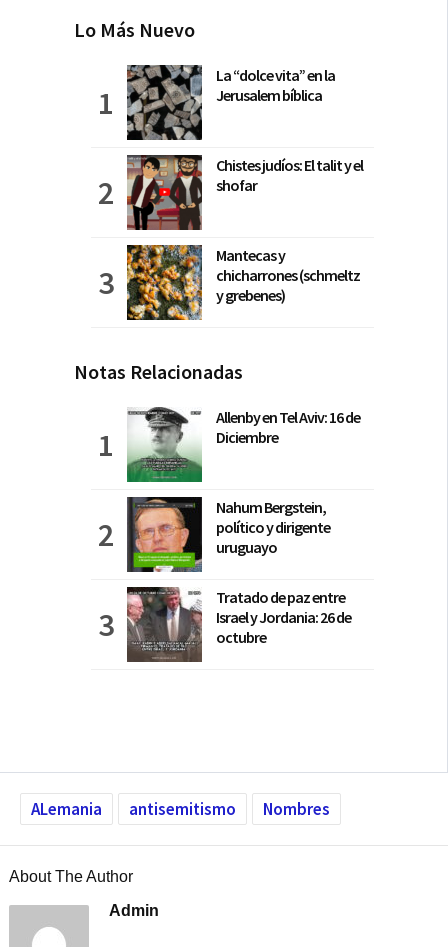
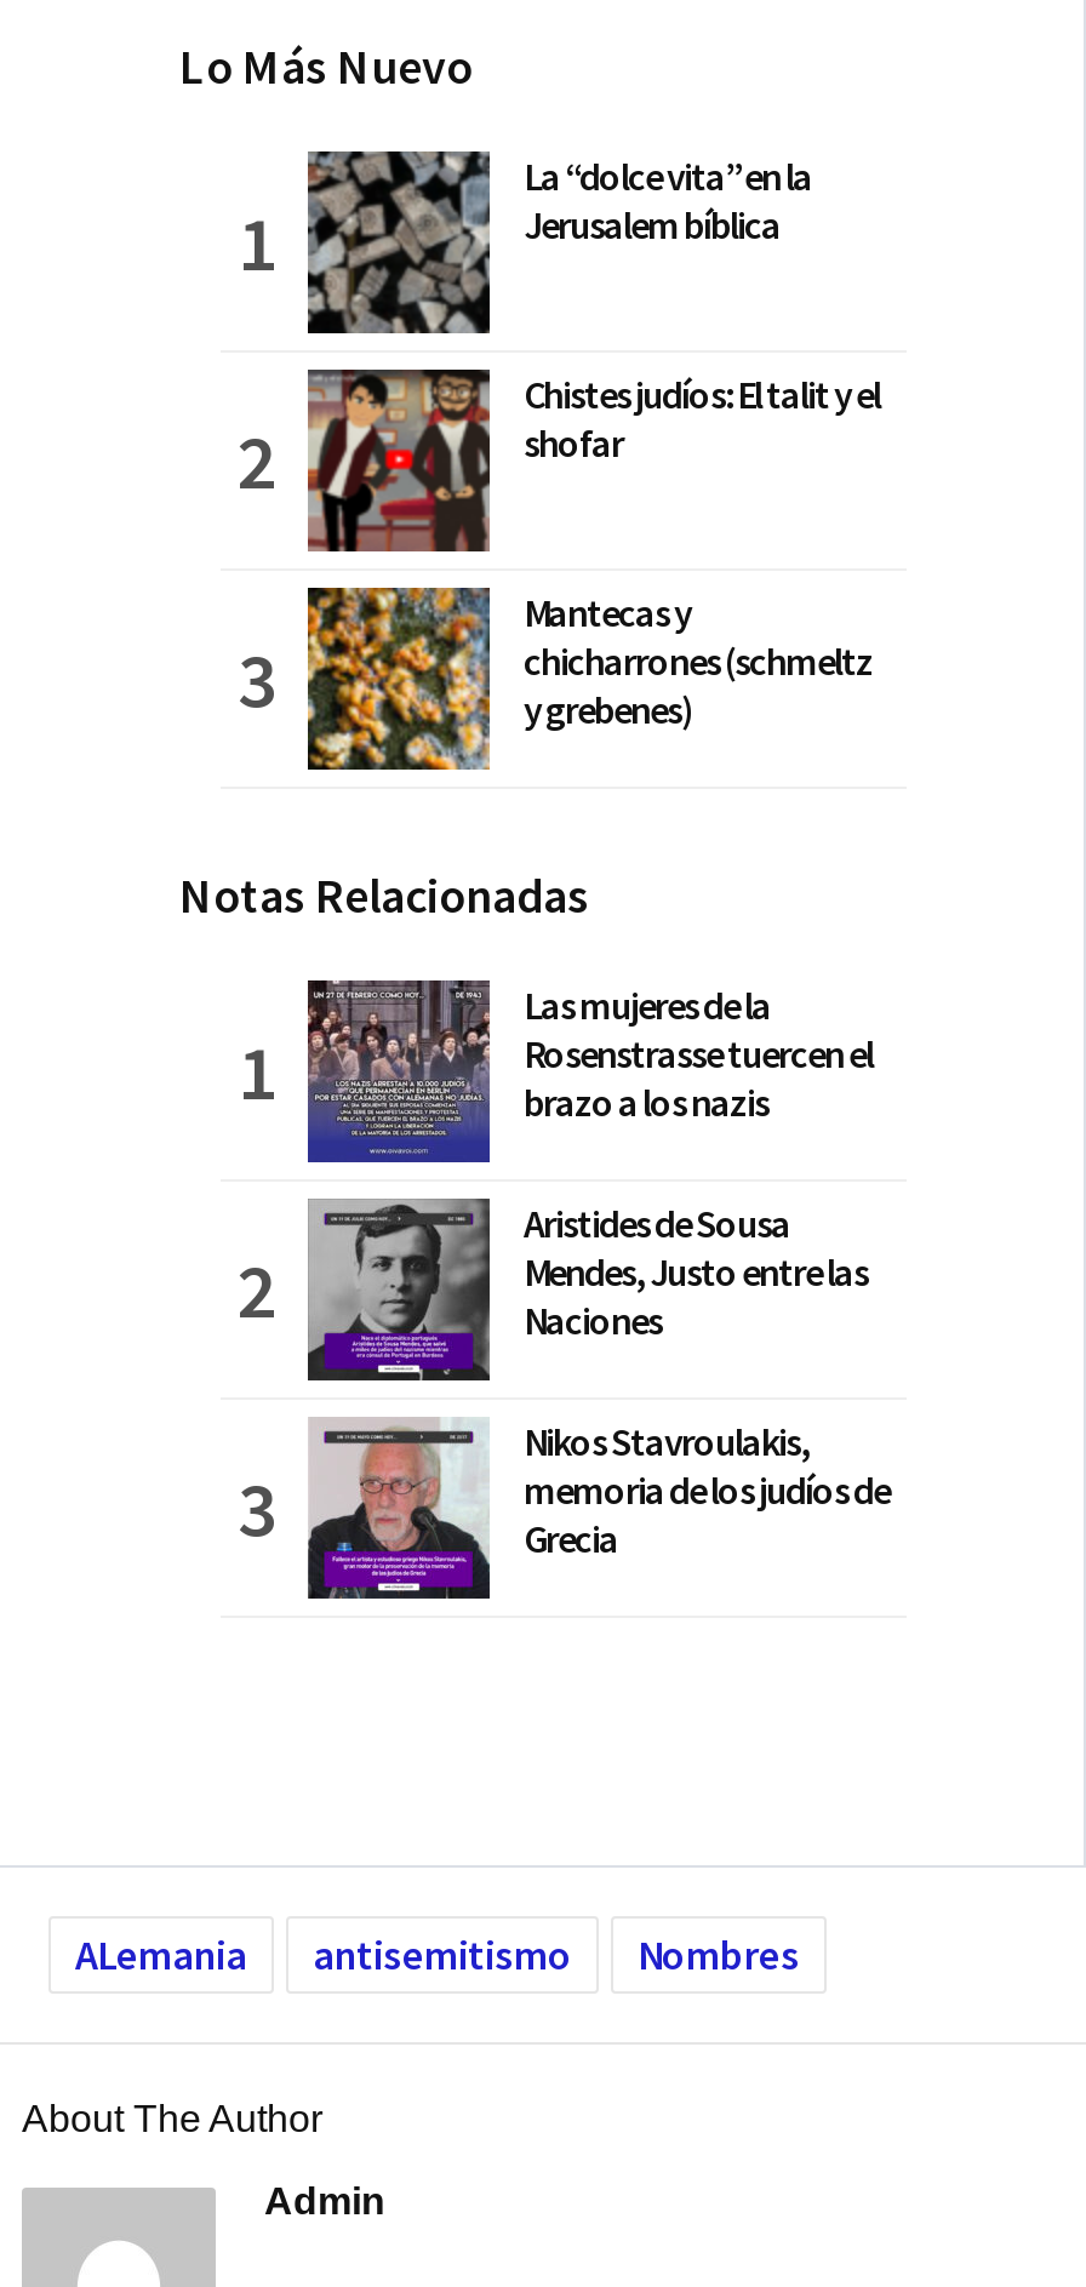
[126,407,360,483] [image] | Allenby en Tel Aviv: 16 de | Diciembre -> [305,978,873,1165] [image] | Las mujeres de la | Rosenstrasse tuercen el | brazo a los nazis
[127,497,330,573] [image] | Nahum Bergstein, | político y dirigente | uruguayo -> [308,1196,868,1383] [image] | Aristides de Sousa | Mendes, Justo entre las | Naciones
[126,586,351,662] [image] | Tratado de paz entre | Israel y Jordania: 26 de | octubre -> [308,1417,890,1599] [image] | Nikos Stavroulakis, | memoria de los judíos de | Grecia

